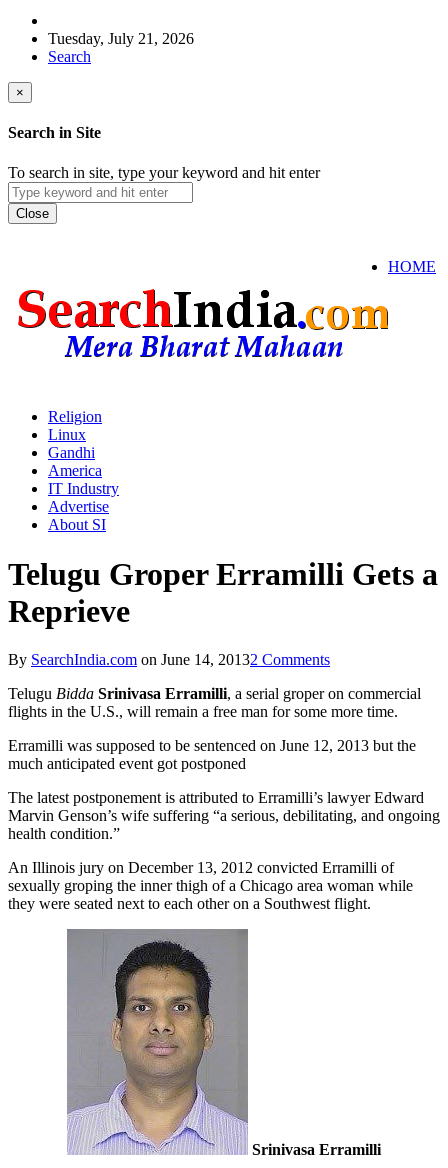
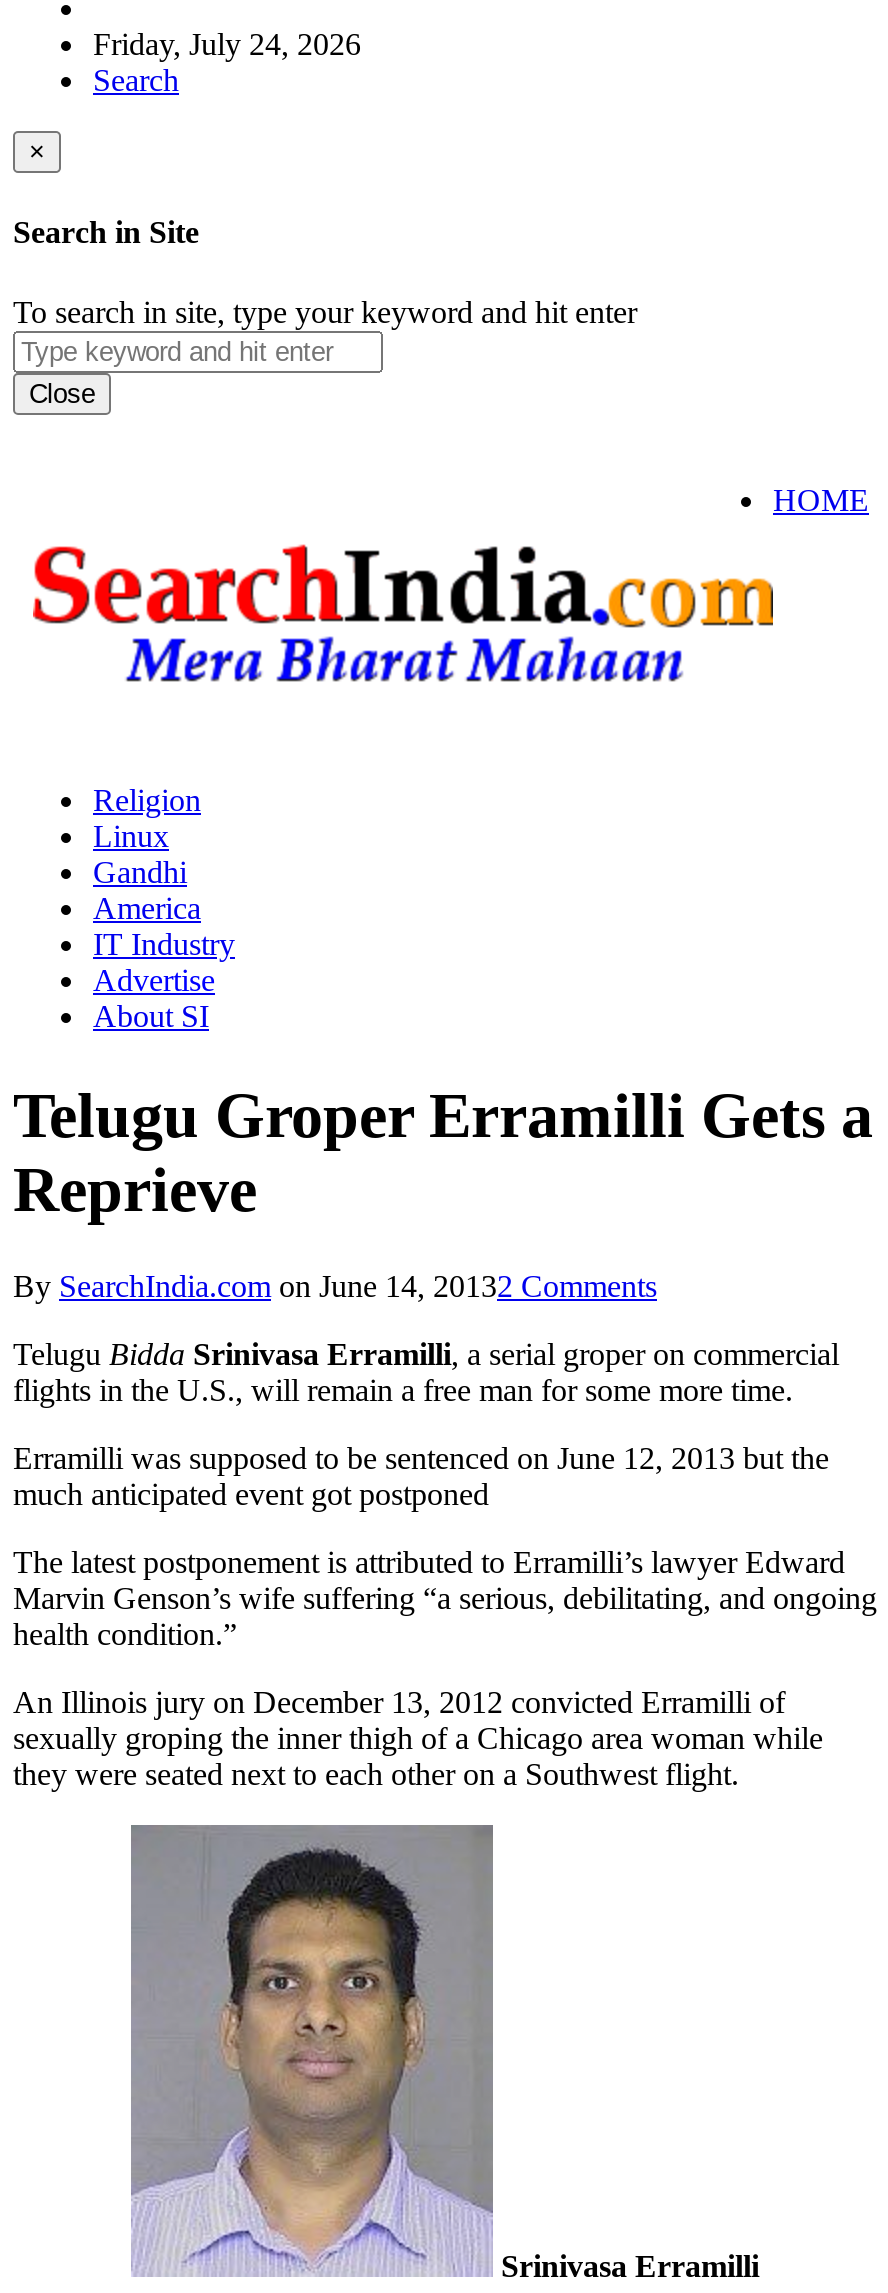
[48,30,194,47] Tuesday, July 21, 2026 -> [93,27,361,61] Friday, July 24, 2026

